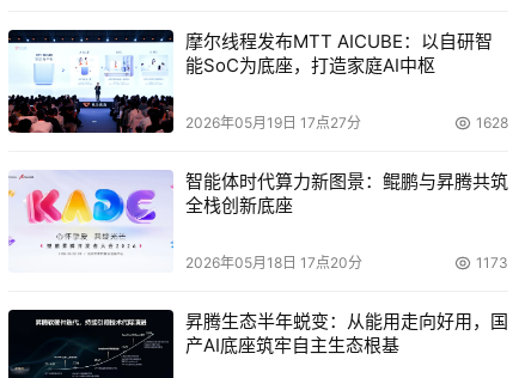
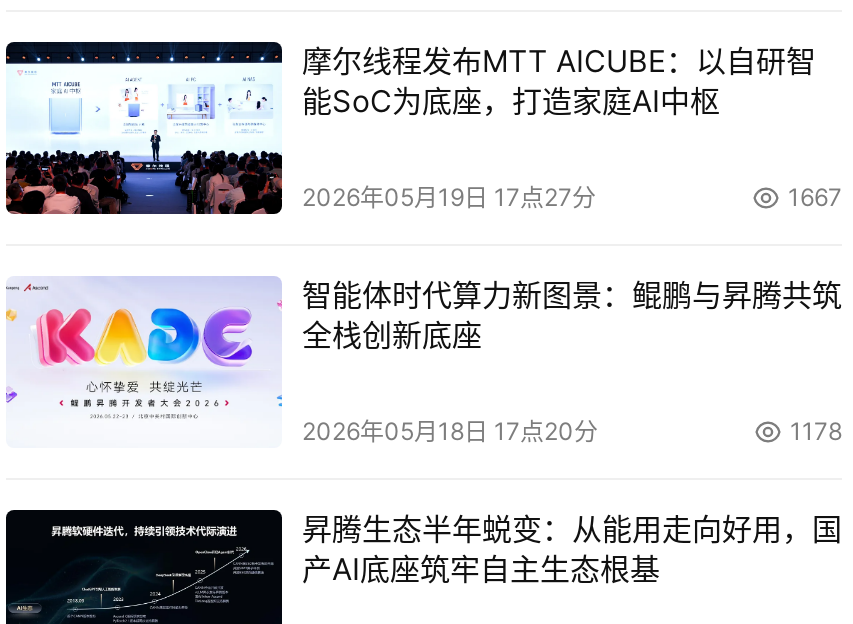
[476,113,508,131] 1628 -> [788,182,842,212] 1667
[476,254,508,272] 1173 -> [790,416,842,446] 1178

